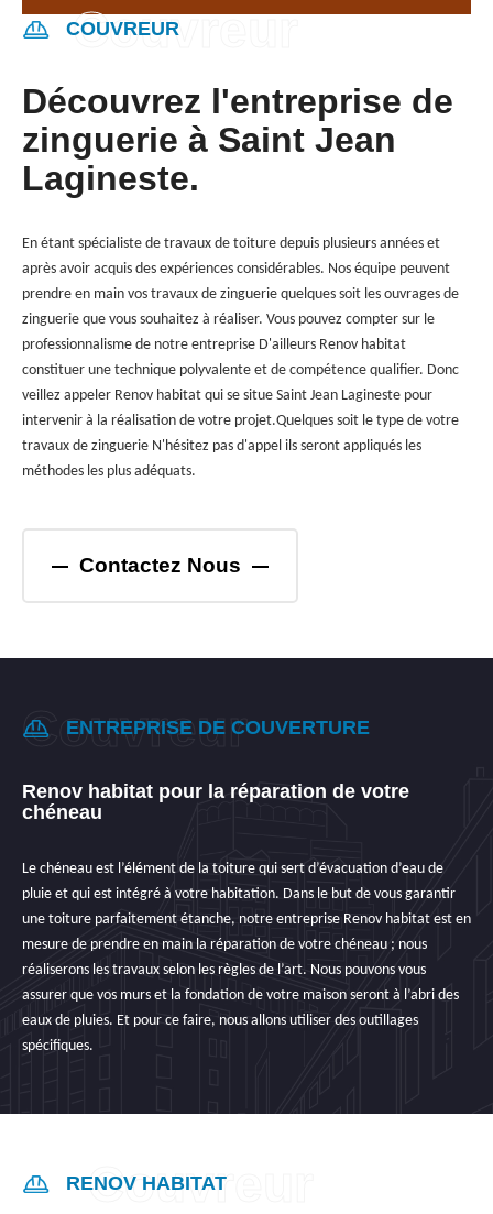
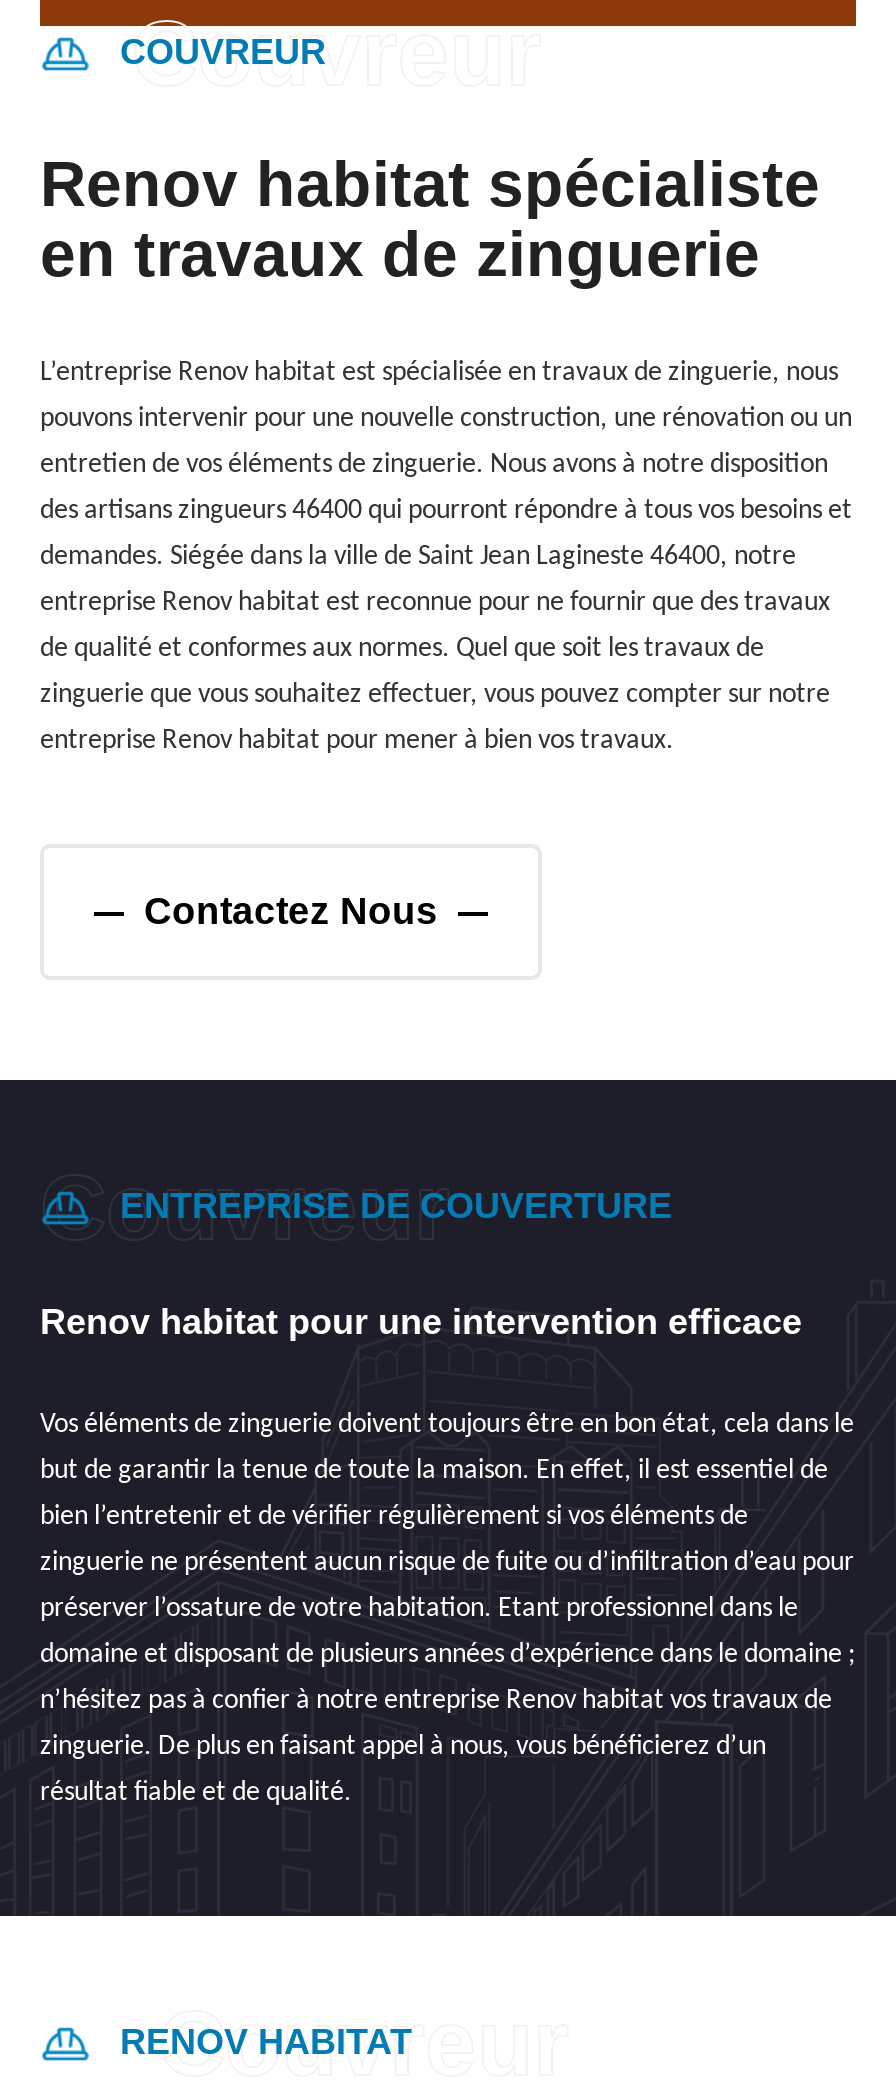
[22,81,459,480] Découvrez l'entreprise de | zinguerie à Saint Jean | Lagineste. | En étant spécialiste de travaux de toiture depuis plusieurs années et | après avoir acquis des expériences considérables. Nos équipe peuvent | prendre en main vos travaux de zinguerie quelques soit les ouvrages de | zinguerie que vous souhaitez à réaliser. Vous pouvez compter sur le | professionnalisme de notre entreprise D'ailleurs Renov habitat | constituer une technique polyvalente et de compétence qualifier. Donc | veillez appeler Renov habitat qui se situe Saint Jean Lagineste pour | intervenir à la réalisation de votre projet.Quelques soit le type de votre | travaux de zinguerie N'hésitez pas d'appel ils seront appliqués les | méthodes les plus adéquats. -> [40,148,852,756] Renov habitat spécialiste | en travaux de zinguerie | L’entreprise Renov habitat est spécialisée en travaux de zinguerie, nous | pouvons intervenir pour une nouvelle construction, une rénovation ou un | entretien de vos éléments de zinguerie. Nous avons à notre disposition | des artisans zingueurs 46400 qui pourront répondre à tous vos besoins et | demandes. Siégée dans la ville de Saint Jean Lagineste 46400, notre | entreprise Renov habitat est reconnue pour ne fournir que des travaux | de qualité et conformes aux normes. Quel que soit les travaux de | zinguerie que vous souhaitez effectuer, vous pouvez compter sur notre | entreprise Renov habitat pour mener à bien vos travaux.
[22,780,471,1054] Renov habitat pour la réparation de votre | chéneau | Le chéneau est l’élément de la toiture qui sert d’évacuation d’eau de | pluie et qui est intégré à votre habitation. Dans le but de vous garantir | une toiture parfaitement étanche, notre entreprise Renov habitat est en | mesure de prendre en main la réparation de votre chéneau ; nous | réaliserons les travaux selon les règles de l’art. Nous pouvons vous | assurer que vos murs et la fondation de votre maison seront à l’abri des | eaux de pluies. Et pour ce faire, nous allons utiliser des outillages | spécifiques. -> [40,1302,856,1808] Renov habitat pour une intervention efficace | Vos éléments de zinguerie doivent toujours être en bon état, cela dans le | but de garantir la tenue de toute la maison. En effet, il est essentiel de | bien l’entretenir et de vérifier régulièrement si vos éléments de | zinguerie ne présentent aucun risque de fuite ou d’infiltration d’eau pour | préserver l’ossature de votre habitation. Etant professionnel dans le | domaine et disposant de plusieurs années d’expérience dans le domaine ; | n’hésitez pas à confier à notre entreprise Renov habitat vos travaux de | zinguerie. De plus en faisant appel à nous, vous bénéficierez d’un | résultat fiable et de qualité.

